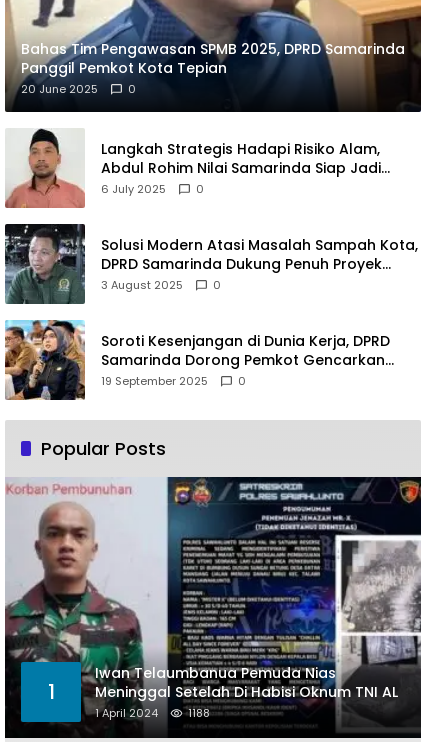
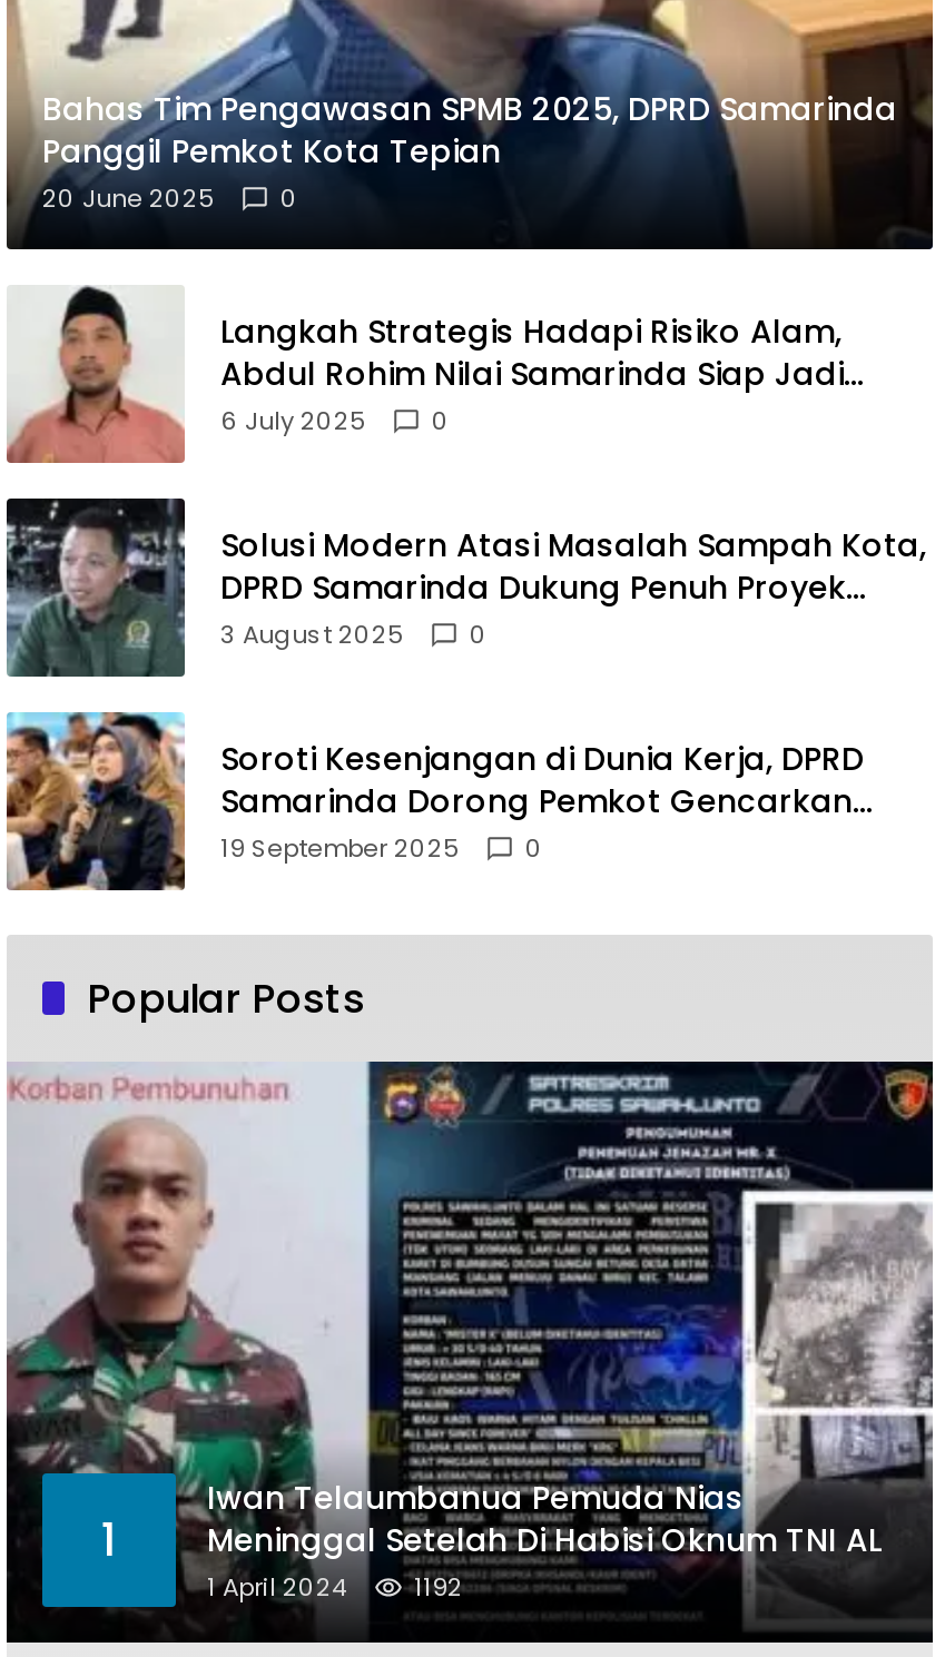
[95,705,210,721] 1 April 2024 1188 -> [207,1570,463,1605] 1 April 2024 1192

